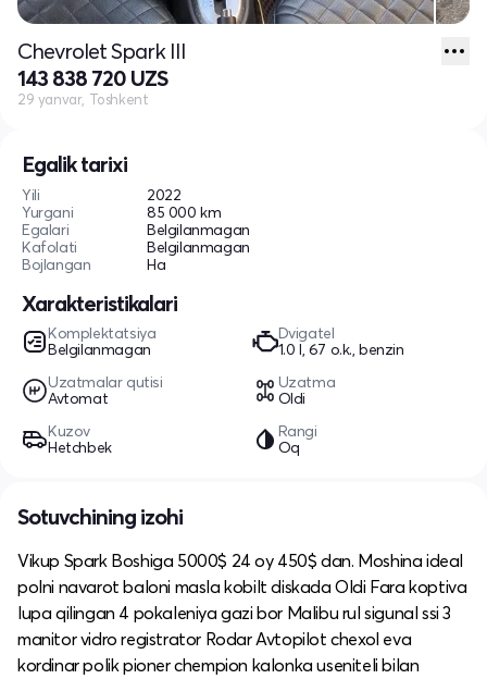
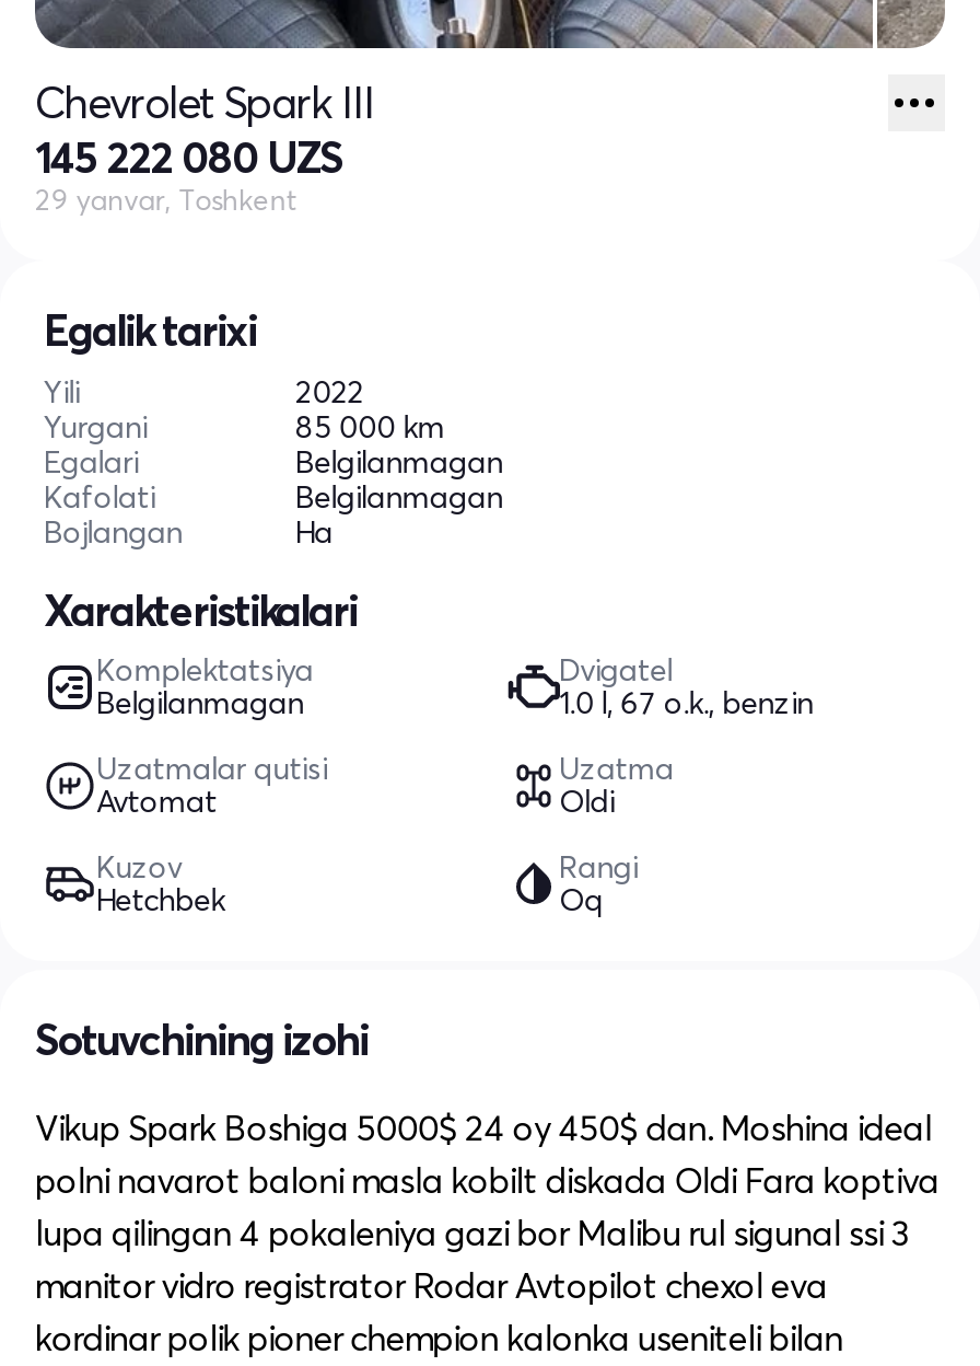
[17,64,167,92] 143 838 720 UZS -> [35,129,341,184] 145 222 080 UZS

